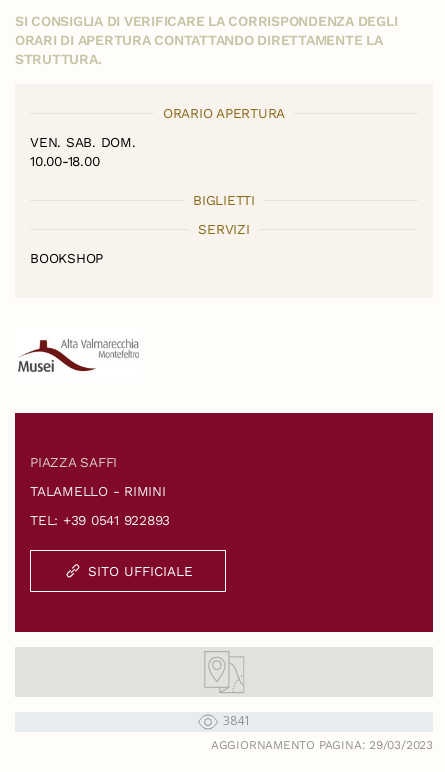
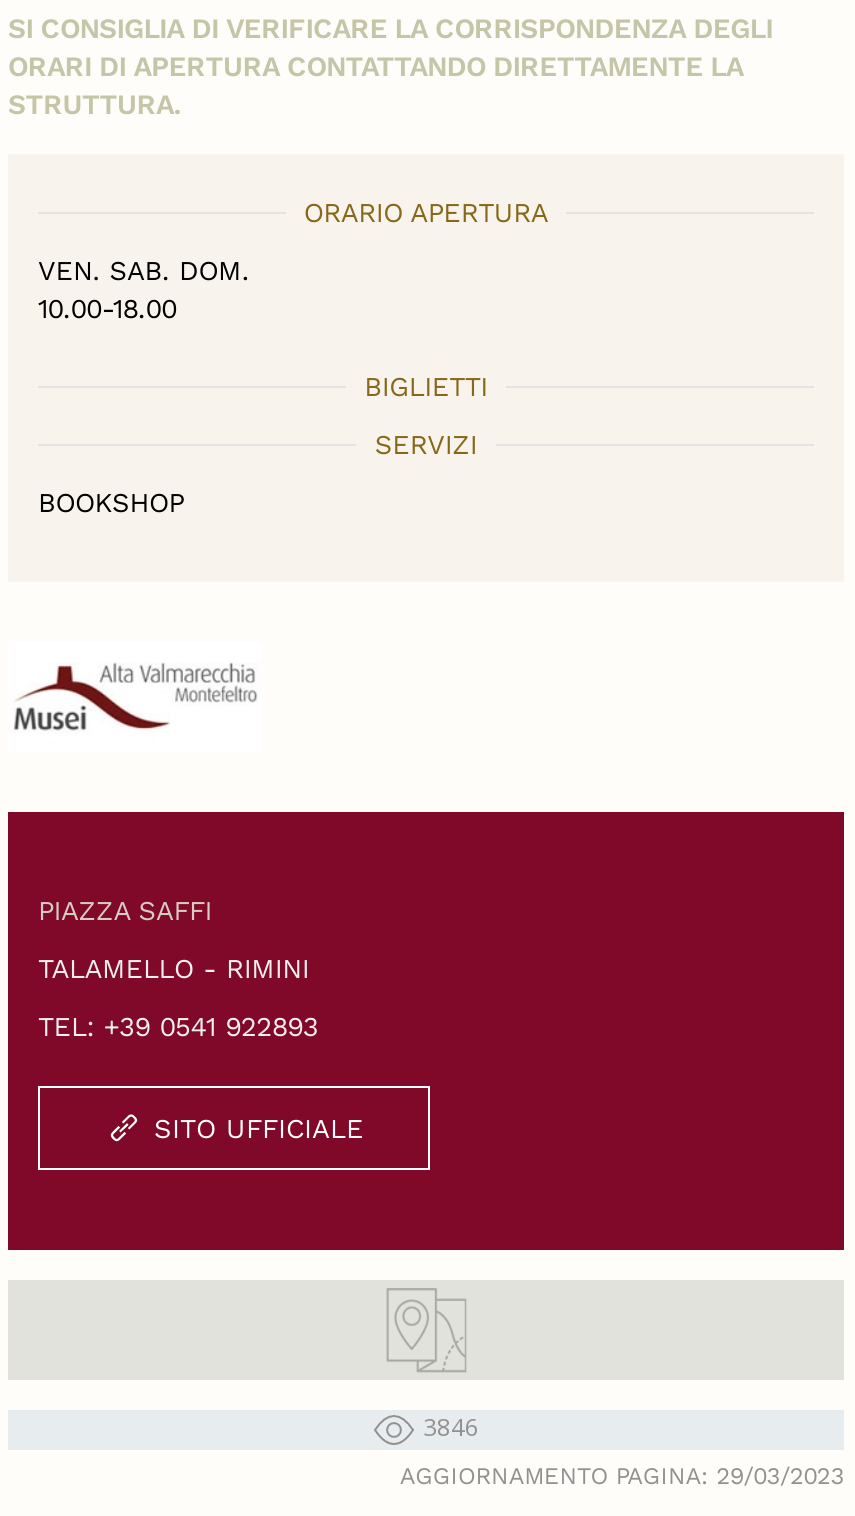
[222,712,250,728] 3841 -> [423,1410,479,1442] 3846

